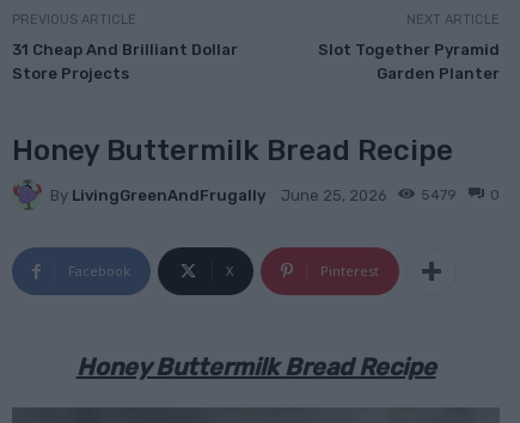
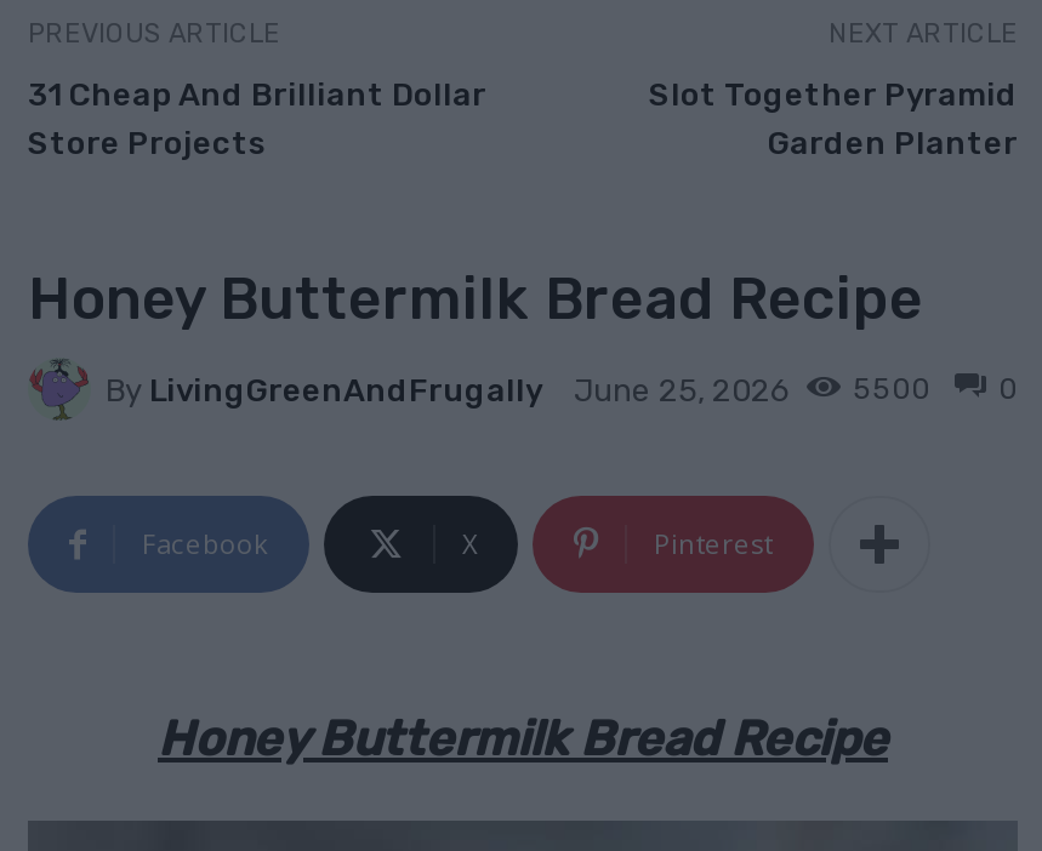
[50,186,500,204] By LivingGreenAndFrugally June 25, 2026 5479 0 -> [106,371,1018,409] By LivingGreenAndFrugally June 25, 2026 5500 0

